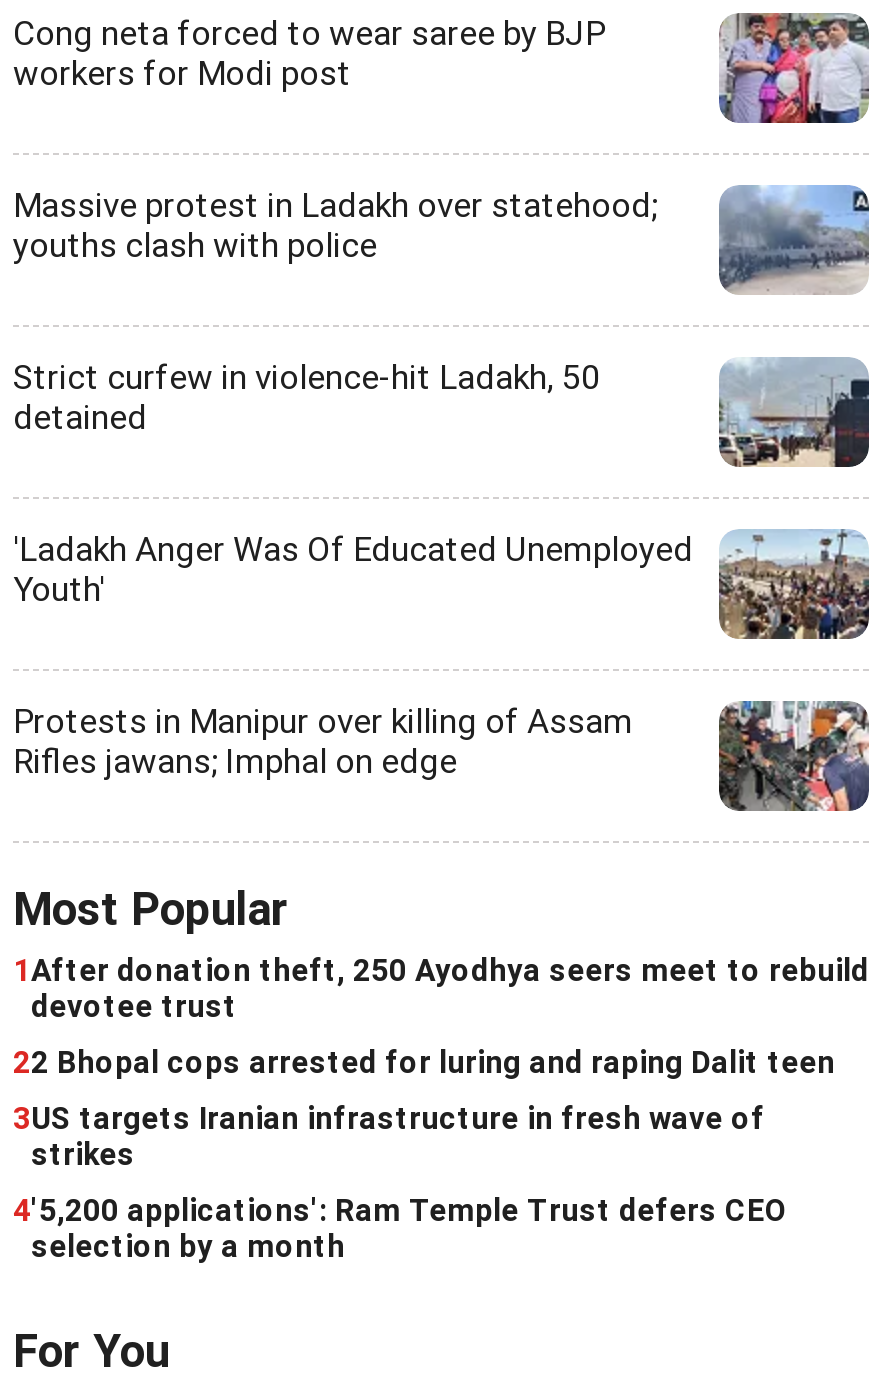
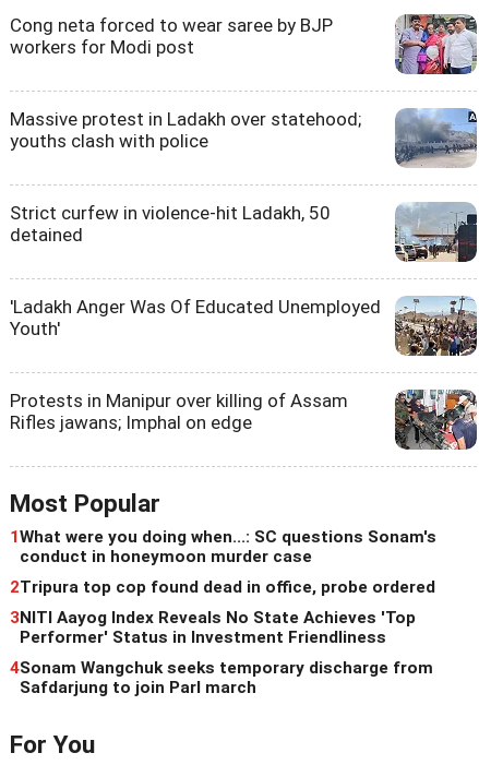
[13,954,869,1026] 1After donation theft, 250 Ayodhya seers meet to rebuild | devotee trust -> [10,528,436,567] 1What were you doing when...: SC questions Sonam's | conduct in honeymoon murder case
[13,1046,835,1082] 22 Bhopal cops arrested for luring and raping Dalit teen -> [10,578,435,597] 2Tripura top cop found dead in office, probe ordered
[13,1102,765,1174] 3US targets Iranian infrastructure in fresh wave of | strikes -> [10,608,416,648] 3NITI Aayog Index Reveals No State Achieves 'Top | Performer' Status in Investment Friendliness
[13,1194,787,1266] 4'5,200 applications': Ram Temple Trust defers CEO | selection by a month -> [10,658,433,698] 4Sonam Wangchuk seeks temporary discharge from | Safdarjung to join Parl march

